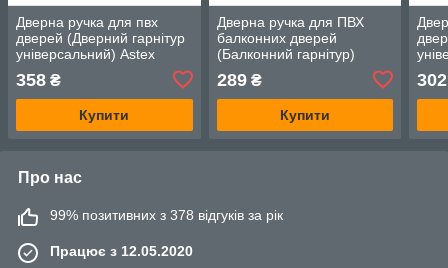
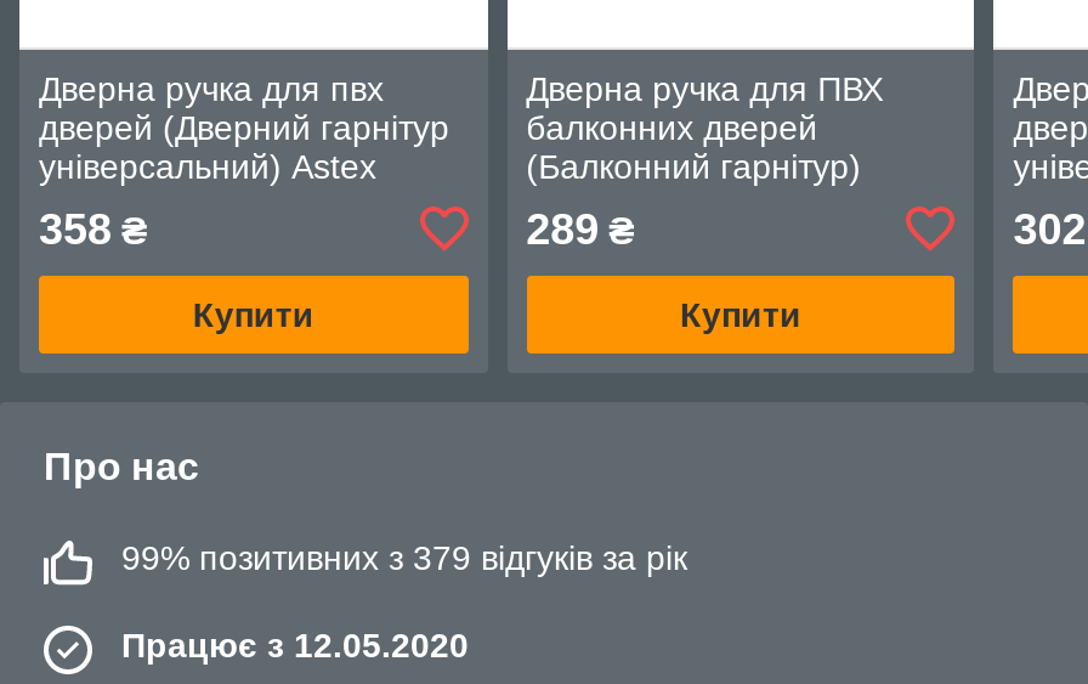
[50,207,283,223] 99% позитивних з 378 відгуків за рік -> [121,538,687,577] 99% позитивних з 379 відгуків за рік

